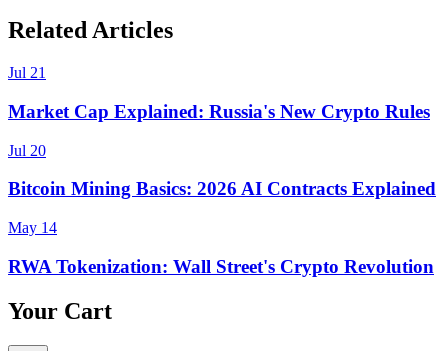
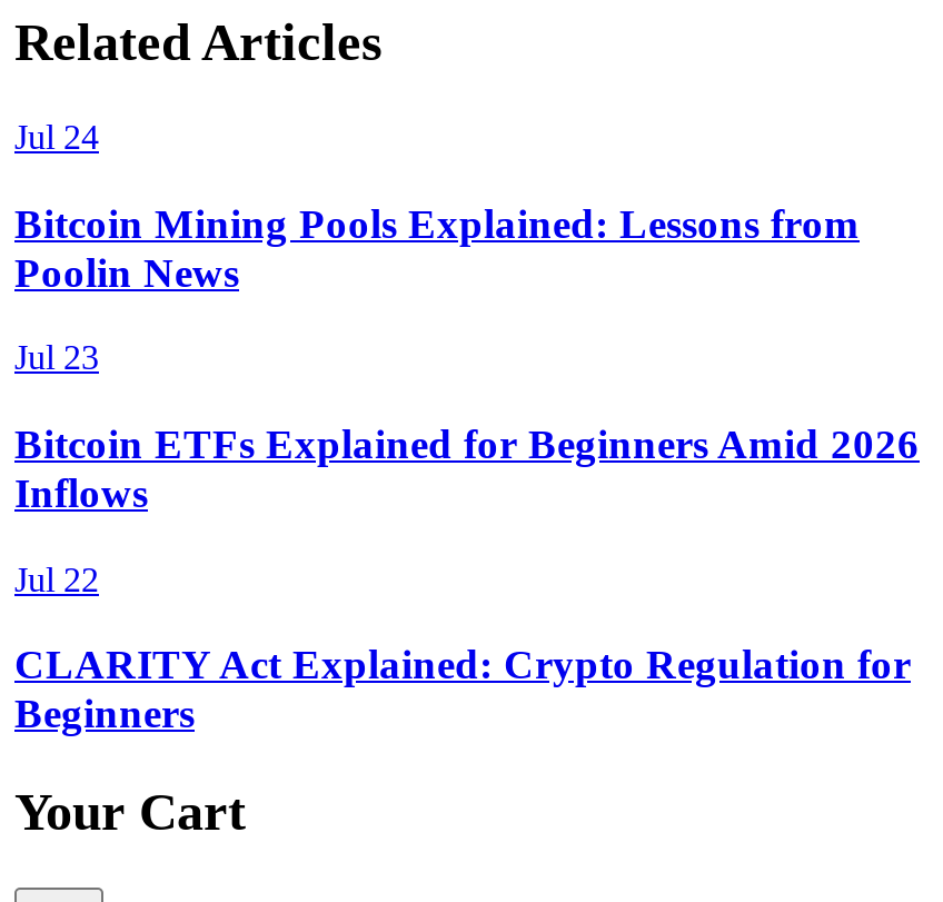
[8,64,46,81] Jul 21 -> [14,117,99,155] Jul 24
[8,101,430,122] Market Cap Explained: Russia's New Crypto Rules -> [14,199,860,294] Bitcoin Mining Pools Explained: Lessons from | Poolin News
[8,141,46,158] Jul 20 -> [14,338,99,376] Jul 23
[8,178,436,199] Bitcoin Mining Basics: 2026 AI Contracts Explained -> [14,420,920,515] Bitcoin ETFs Explained for Beginners Amid 2026 | Inflows
[8,219,57,236] May 14 -> [14,559,99,597] Jul 22
[8,256,434,277] RWA Tokenization: Wall Street's Crypto Revolution -> [14,641,911,737] CLARITY Act Explained: Crypto Regulation for | Beginners

